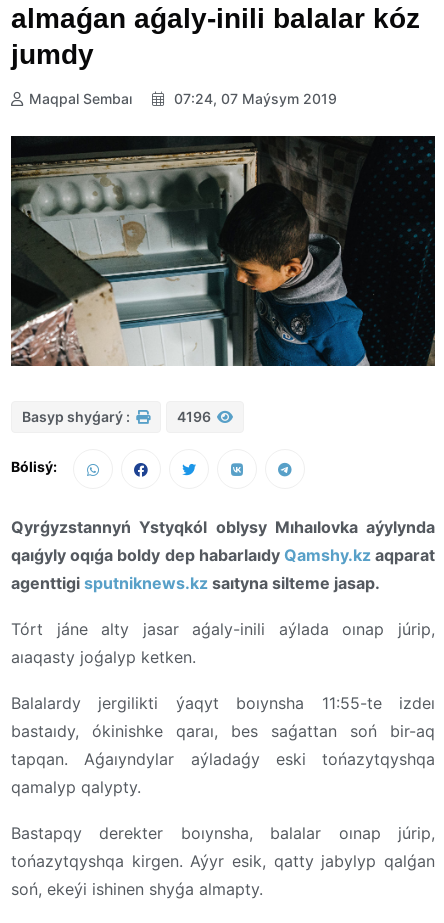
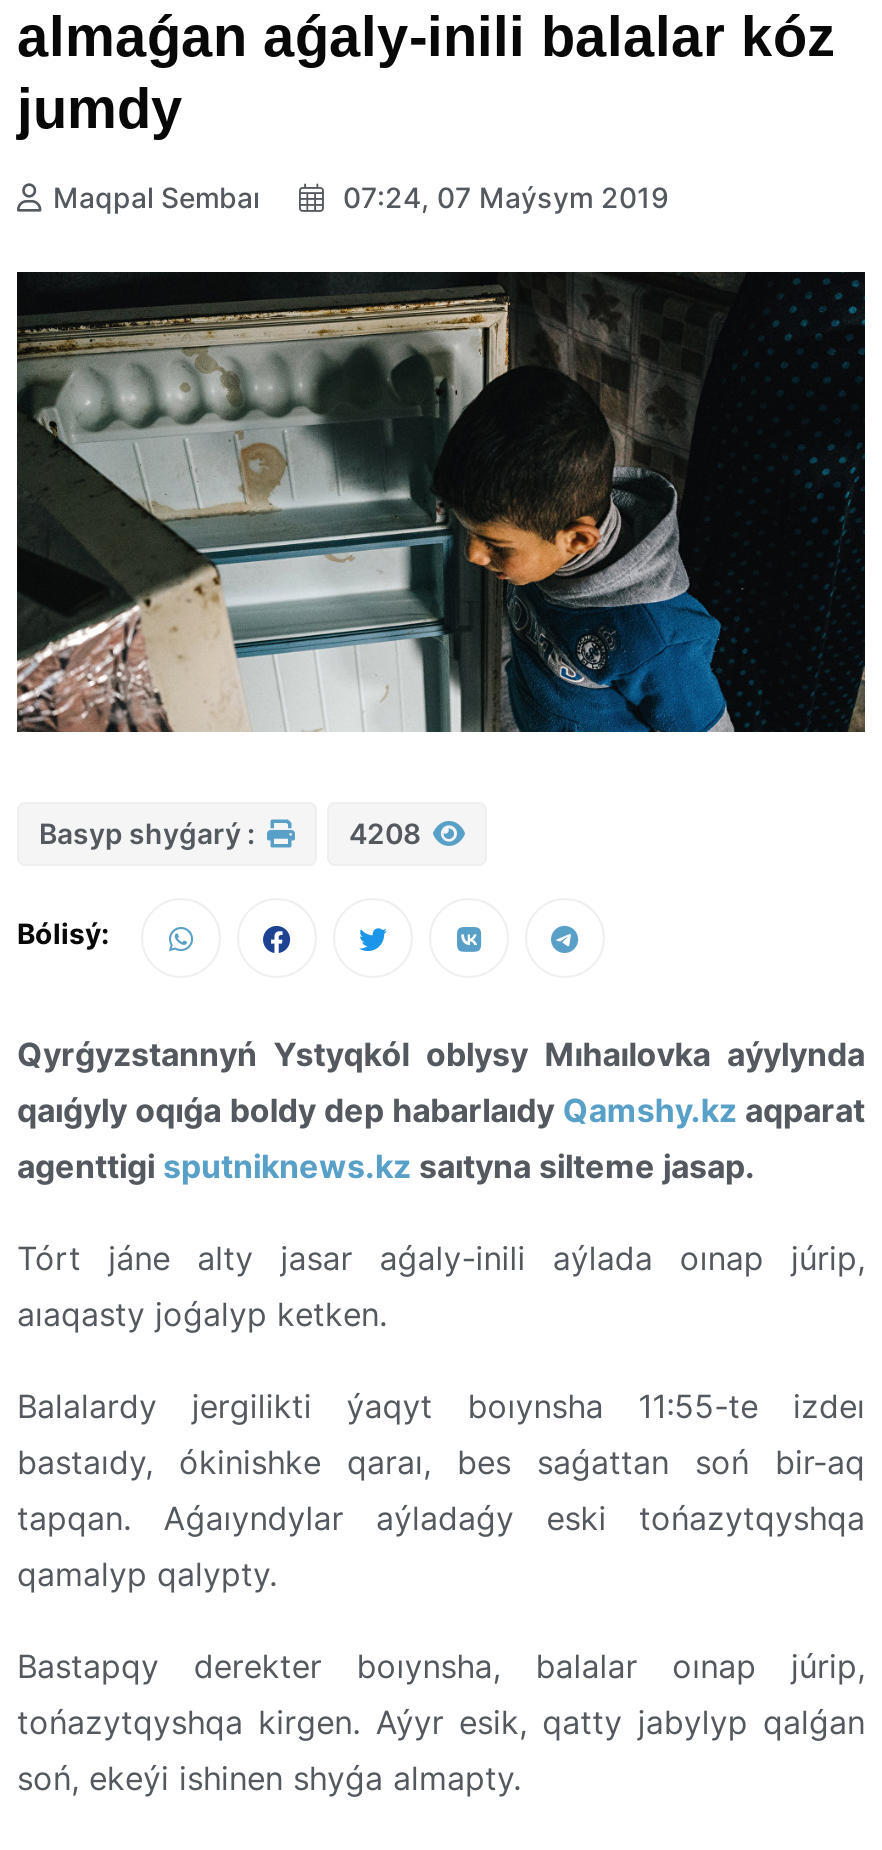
[177,408,214,425] 4196 -> [349,816,427,850] 4208

